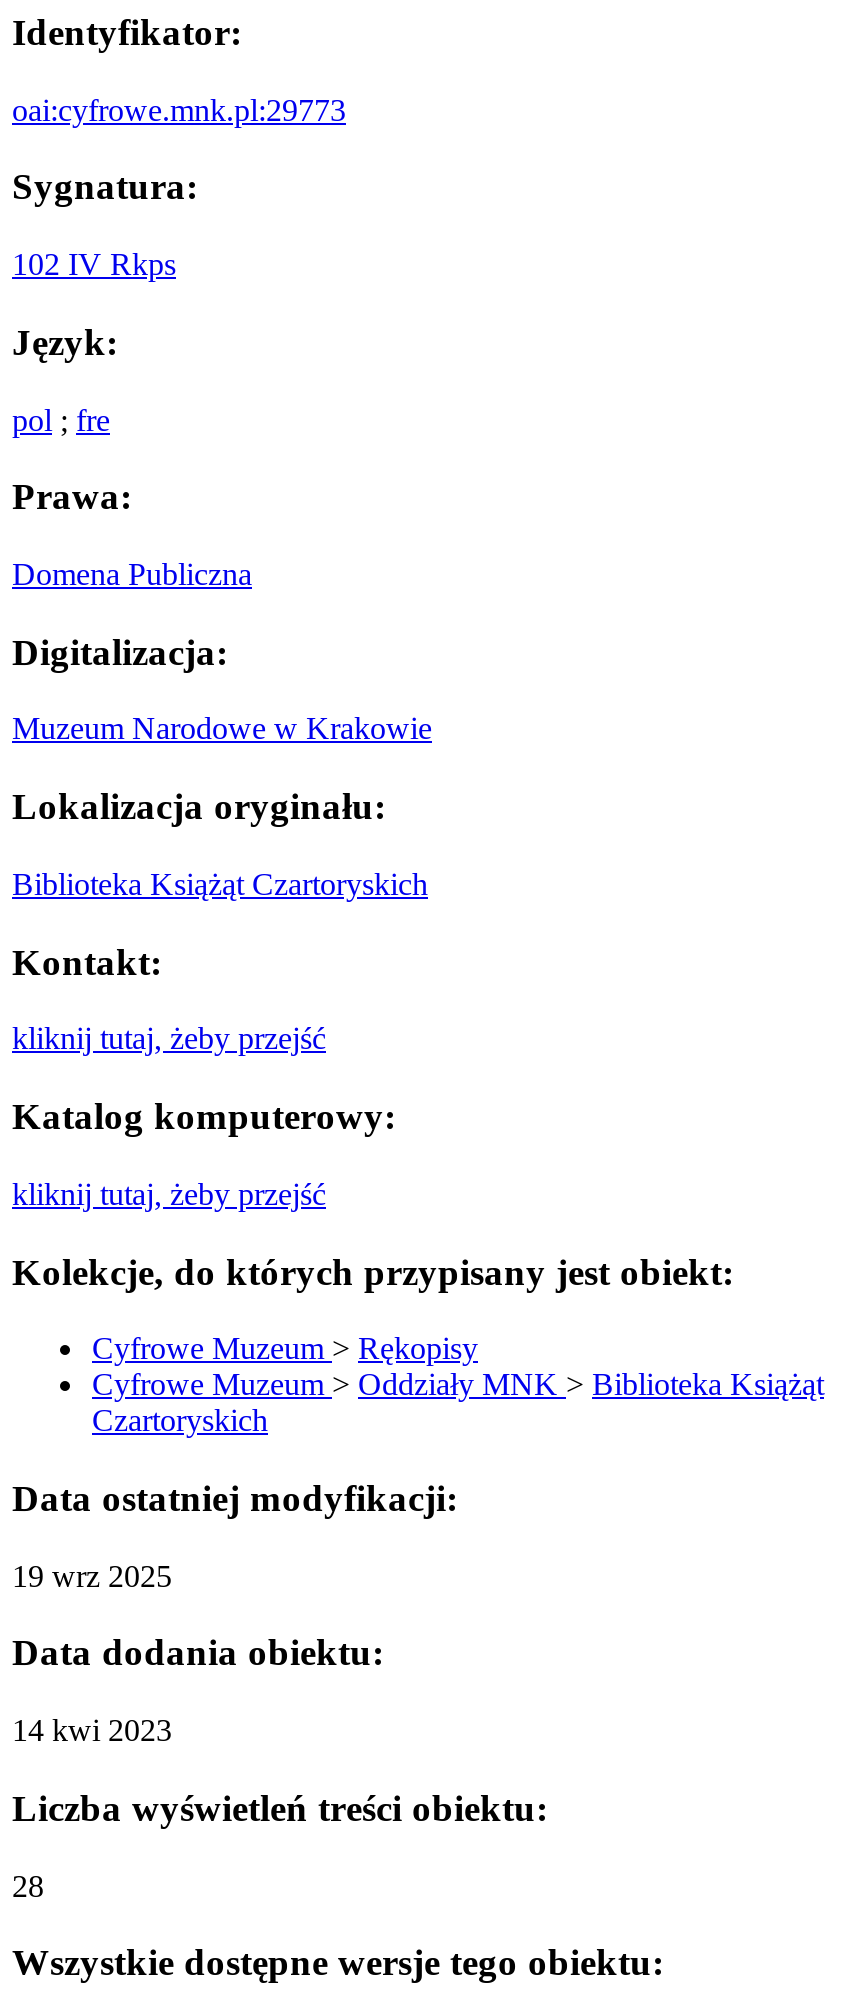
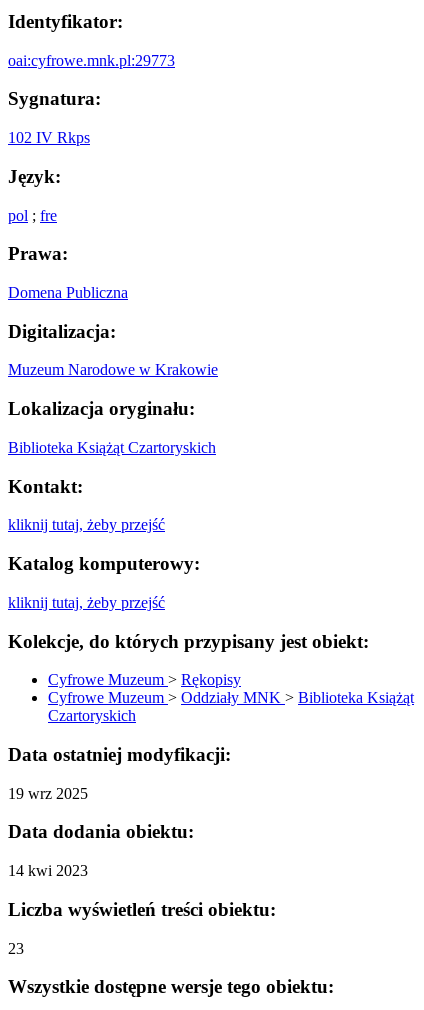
[12,1868,44,1902] 28 -> [8,939,24,956] 23

